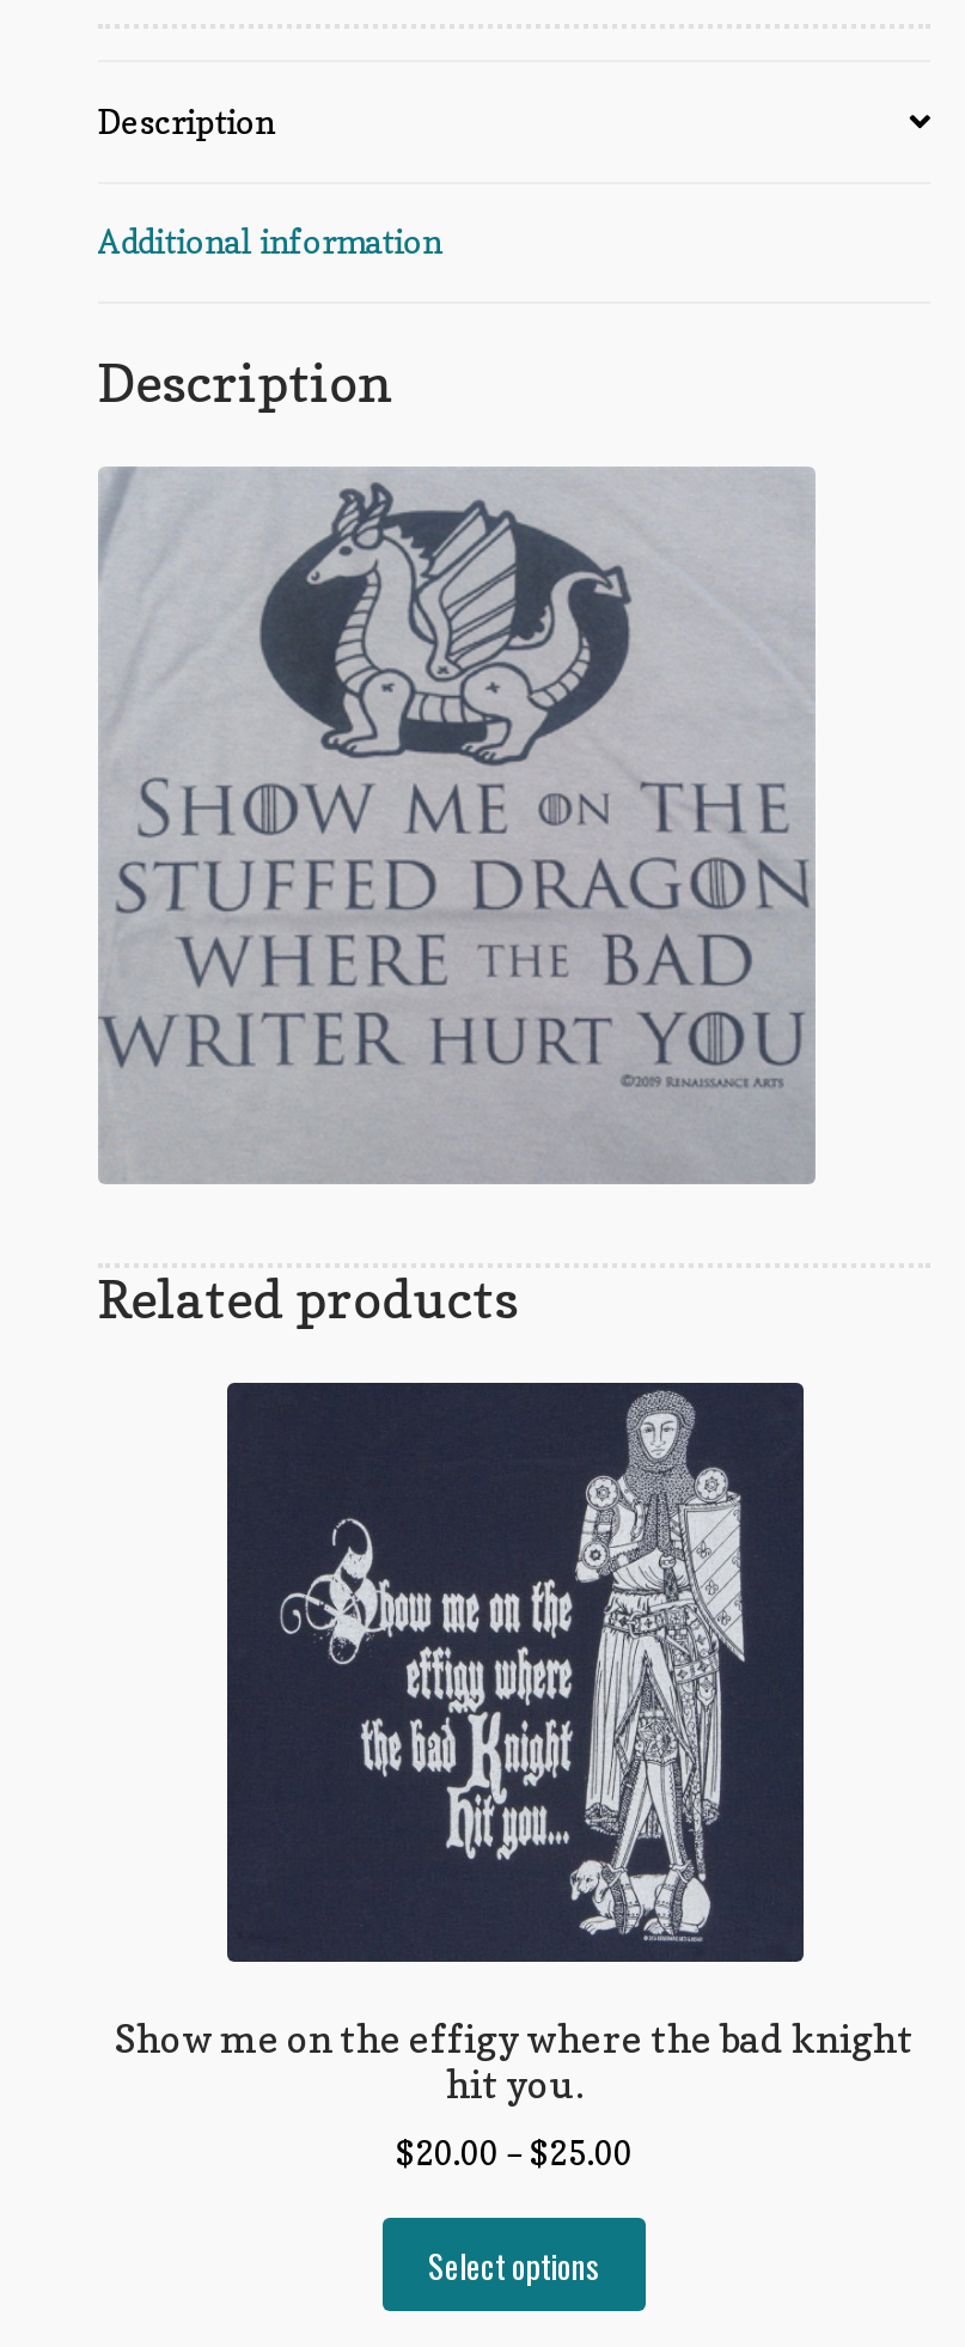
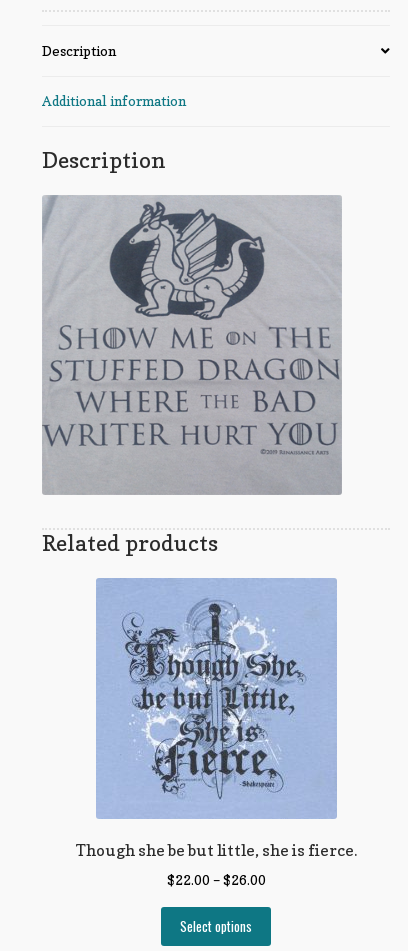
[115,1380,914,2107] [image] | Show me on the effigy where the bad knight | hit you. -> [75,578,356,860] [image] | Though she be but little, she is fierce.
[396,2135,633,2173] $20.00 – $25.00 -> [166,872,265,888] $22.00 – $26.00

